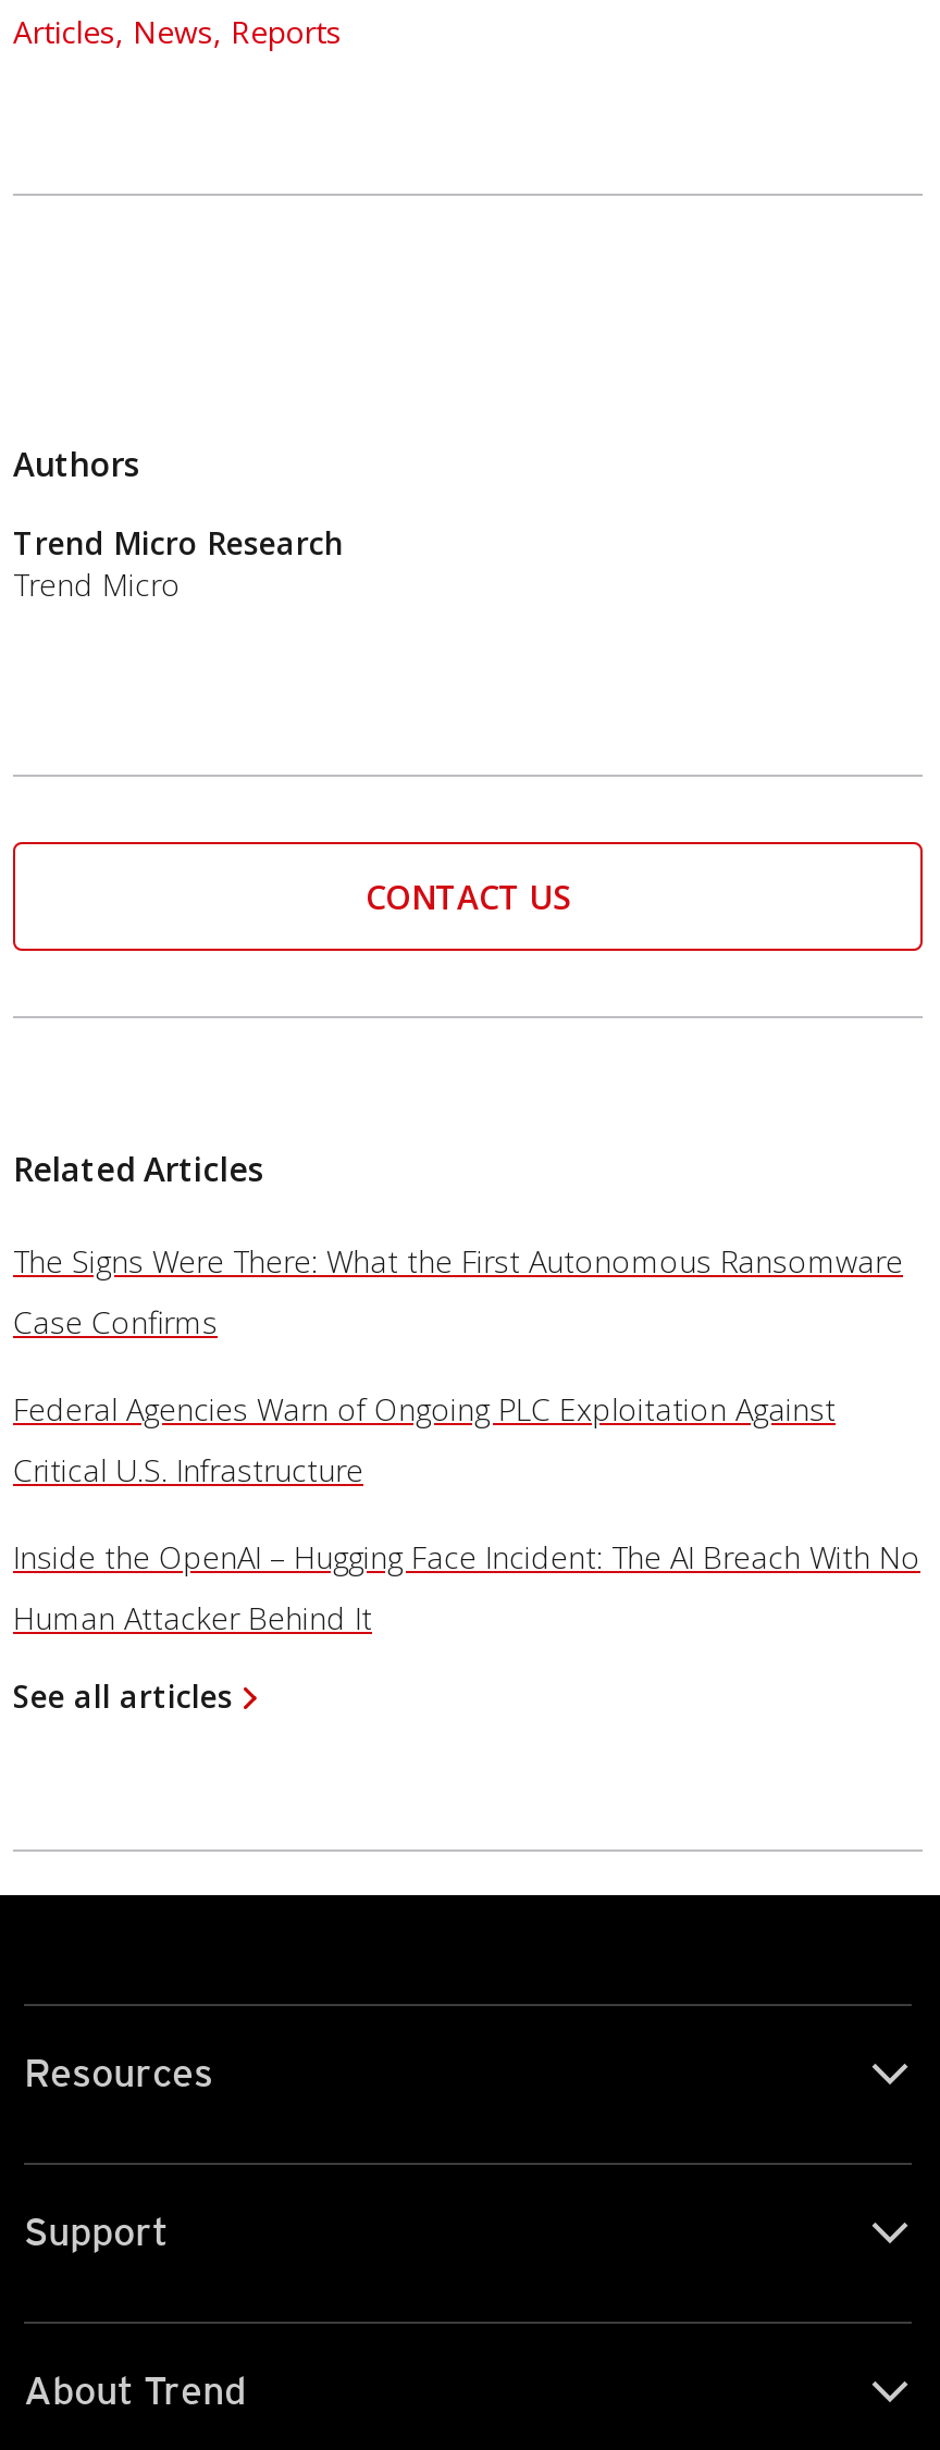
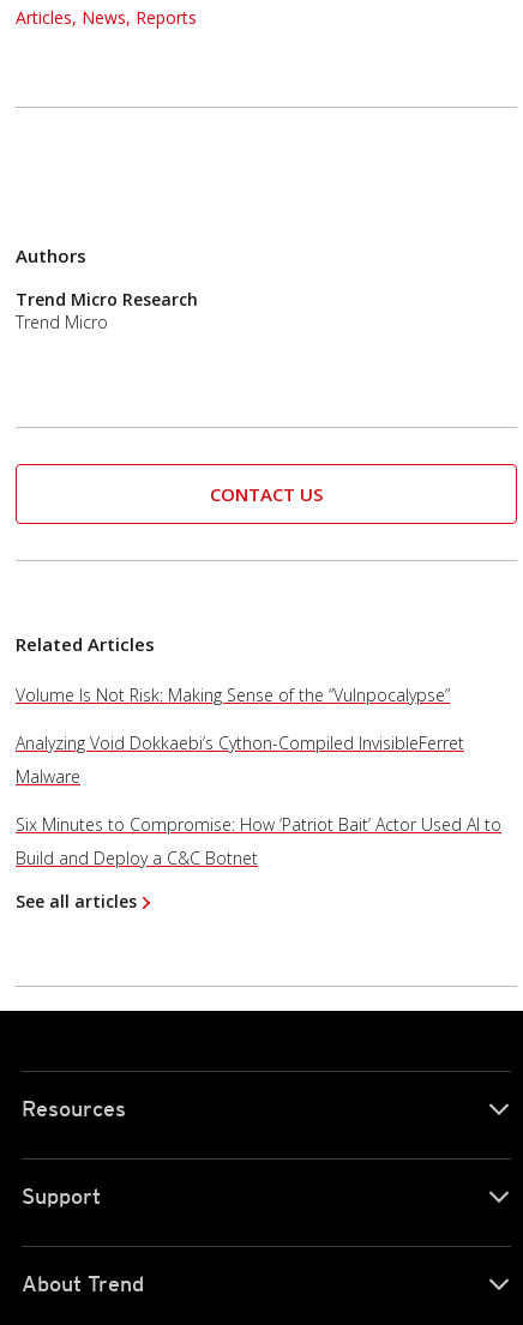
[13,1241,920,1639] The Signs Were There: What the First Autonomous Ransomware | Case Confirms | Federal Agencies Warn of Ongoing PLC Exploitation Against | Critical U.S. Infrastructure | Inside the OpenAI – Hugging Face Incident: The AI Breach With No | Human Attacker Behind It -> [16,684,501,870] Volume Is Not Risk: Making Sense of the “Vulnpocalypse” | Analyzing Void Dokkaebi’s Cython-Compiled InvisibleFerret | Malware | Six Minutes to Compromise: How ‘Patriot Bait’ Actor Used AI to | Build and Deploy a C&C Botnet

